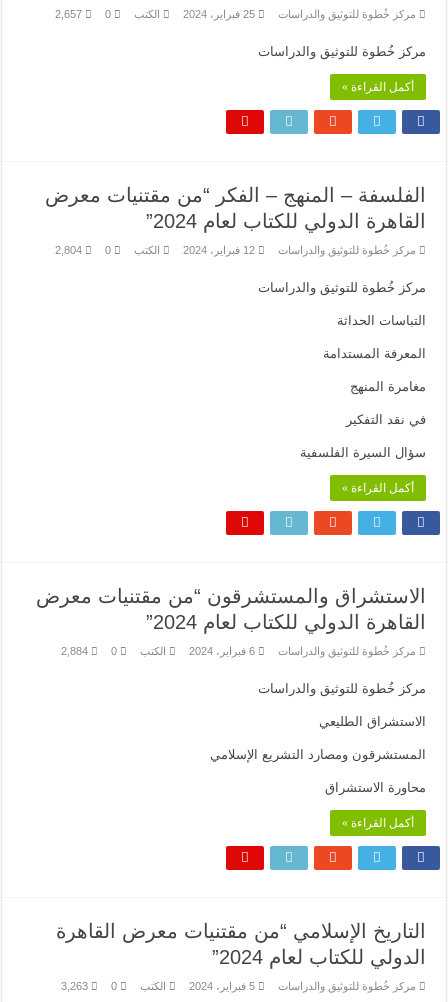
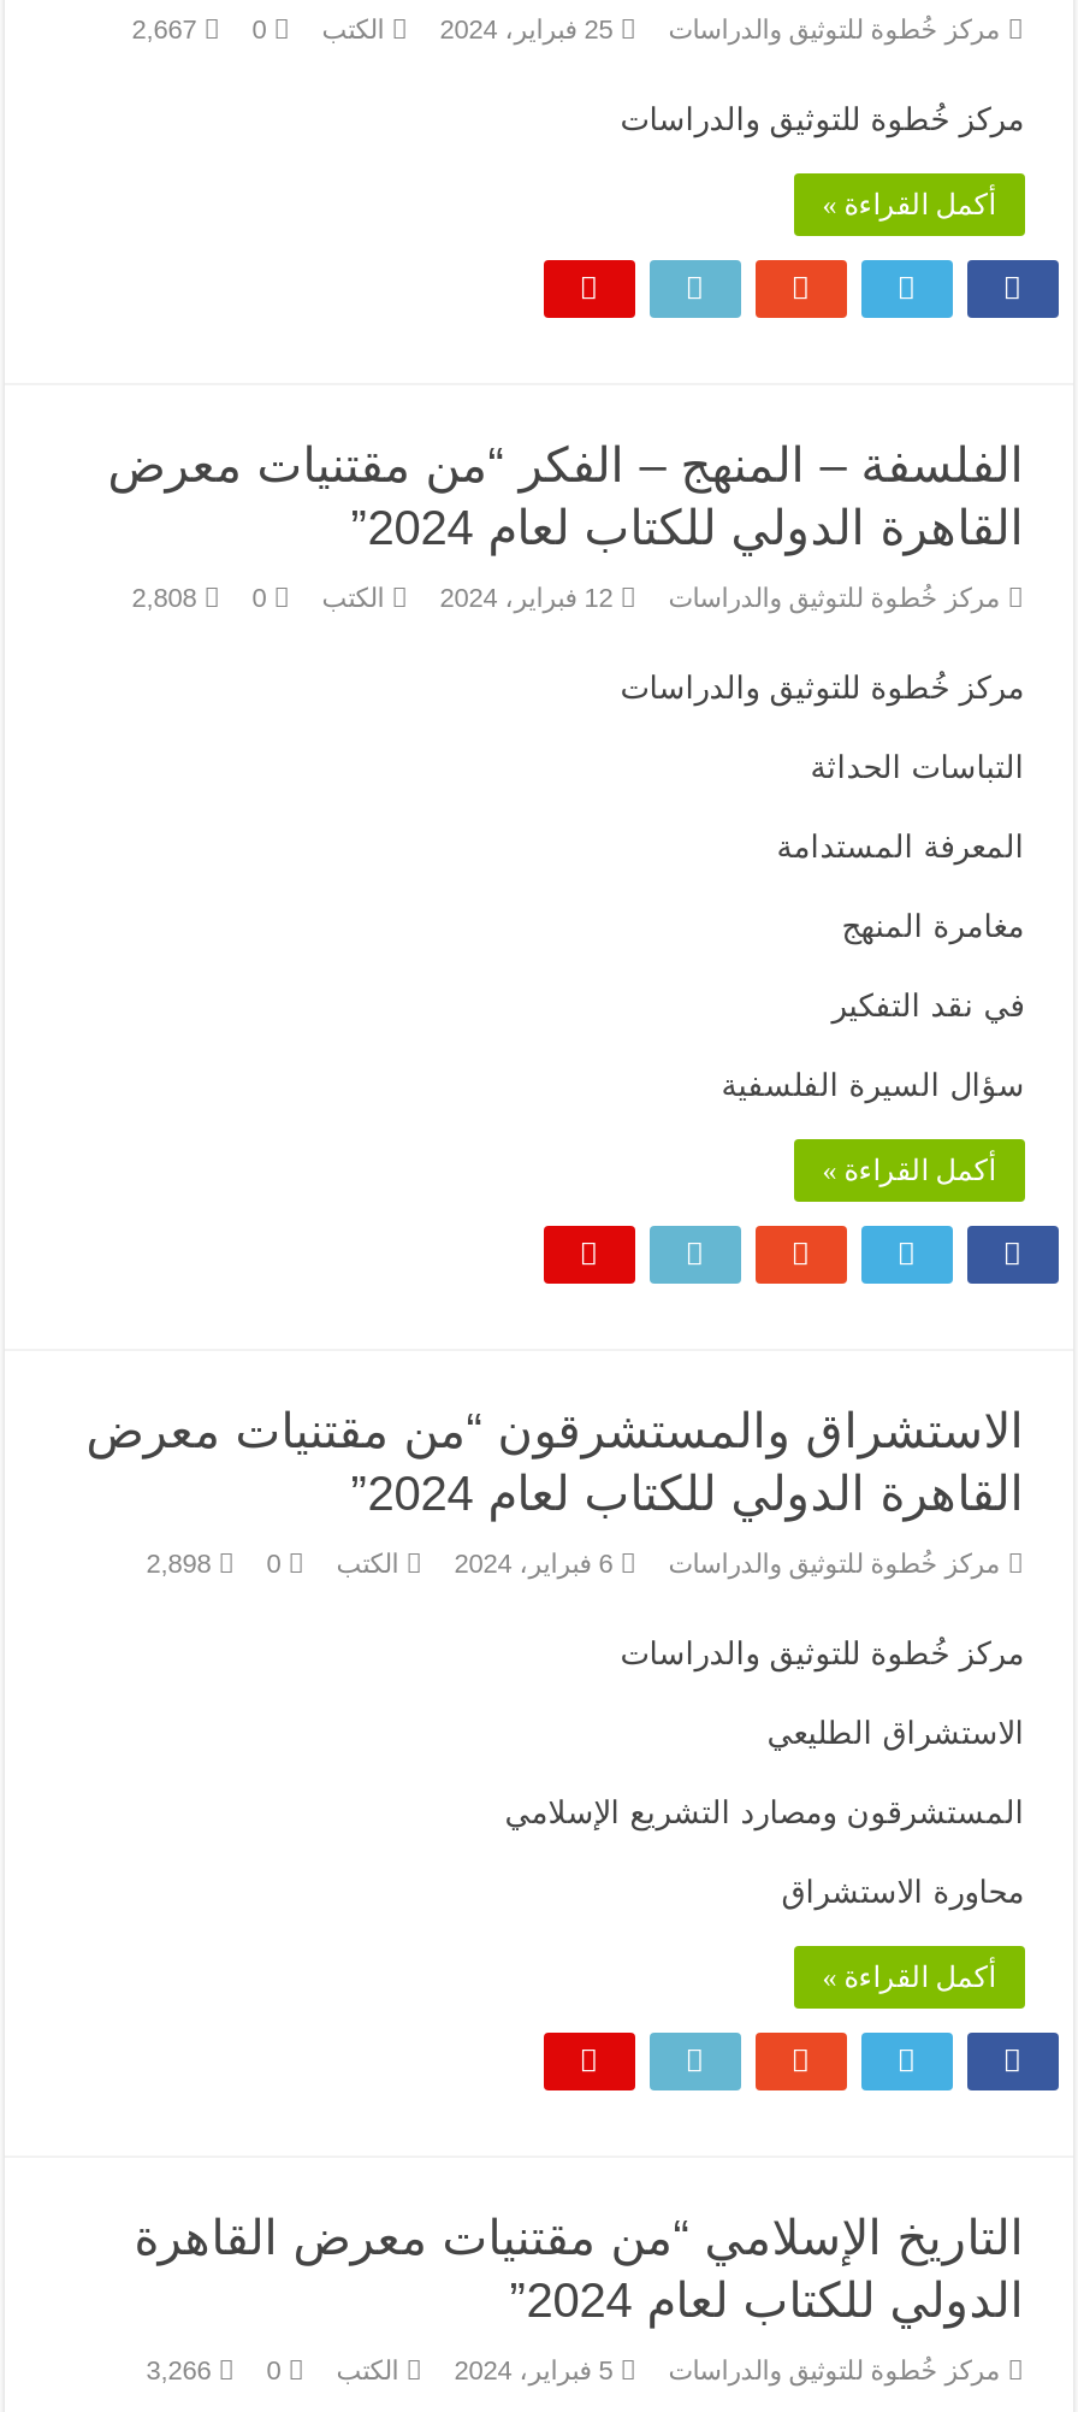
[56,8,161,20] الكتب 0 2,657 -> [134,15,387,44] الكتب 0 2,667
[56,244,161,256] الكتب 0 2,804 -> [134,583,387,612] الكتب 0 2,808
[62,645,167,657] الكتب 0 2,884 -> [149,1549,401,1578] الكتب 0 2,898
[62,980,167,992] الكتب 0 3,263 -> [149,2356,401,2385] الكتب 0 3,266

